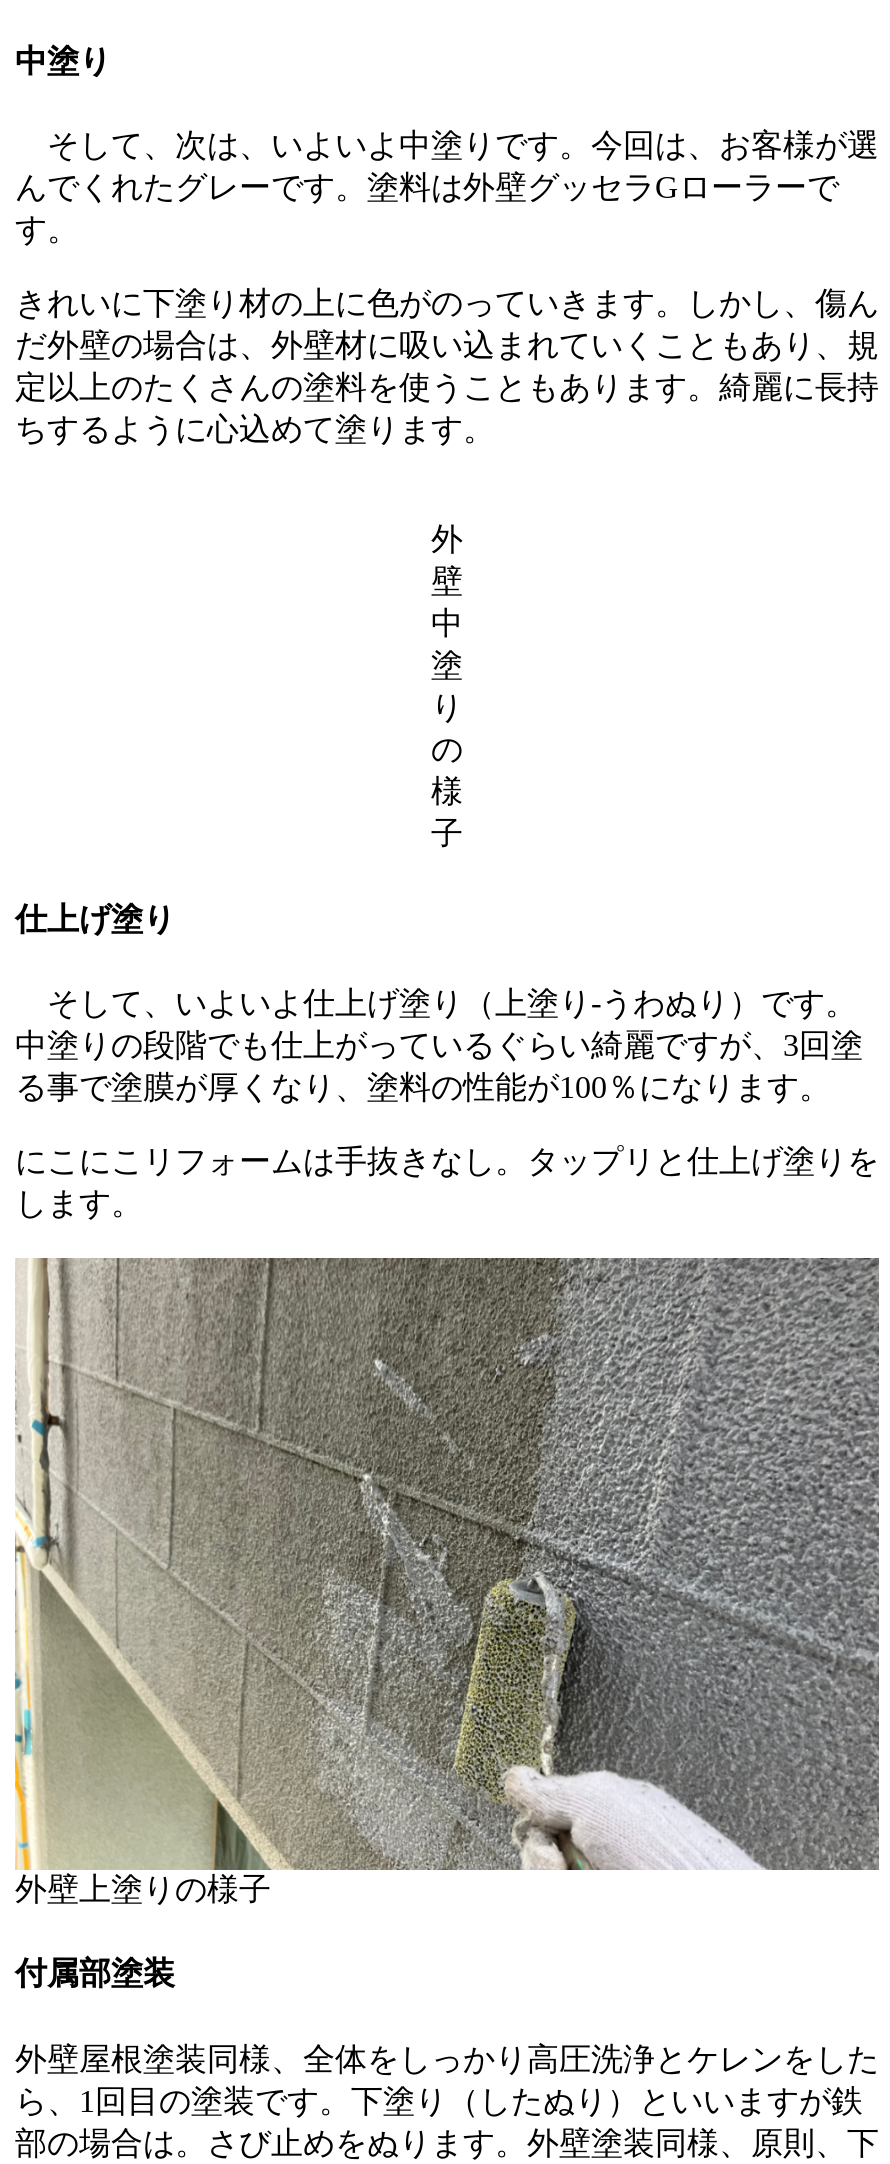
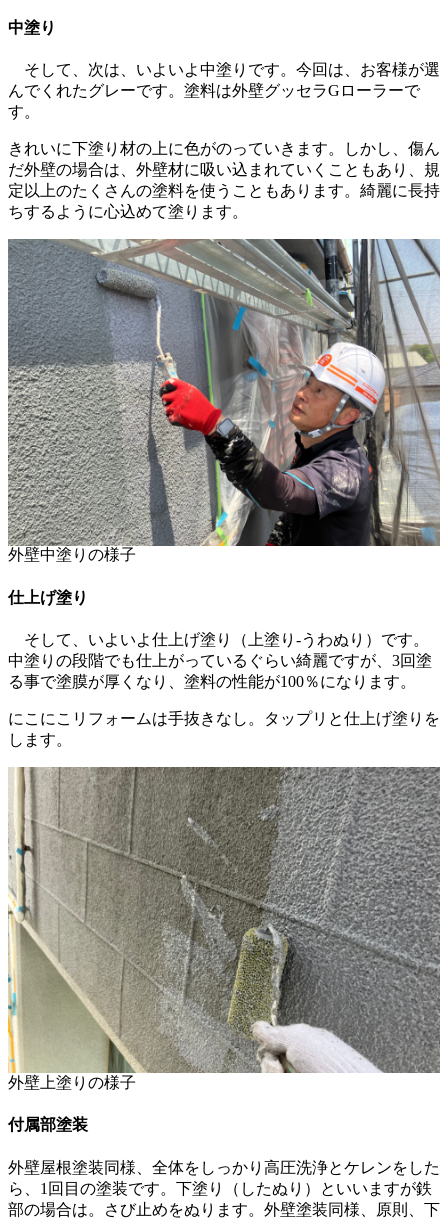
none -> [7,238,441,547] [image]

